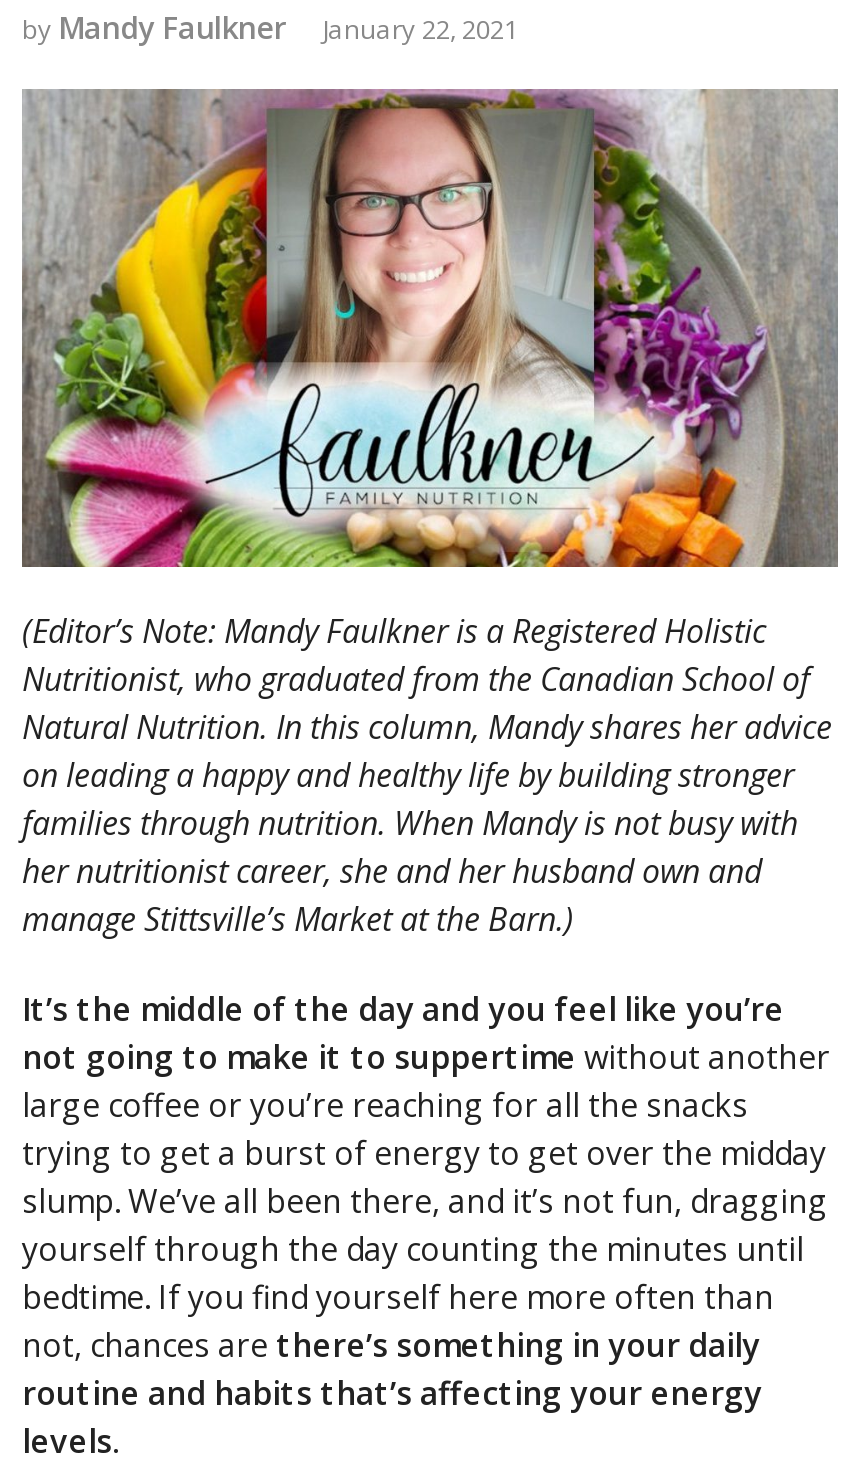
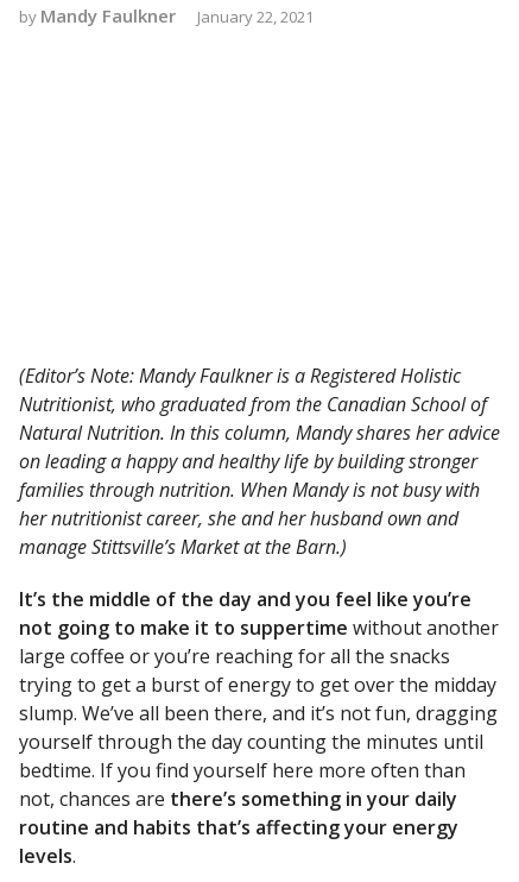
[20,88,840,570] [image] -> none

